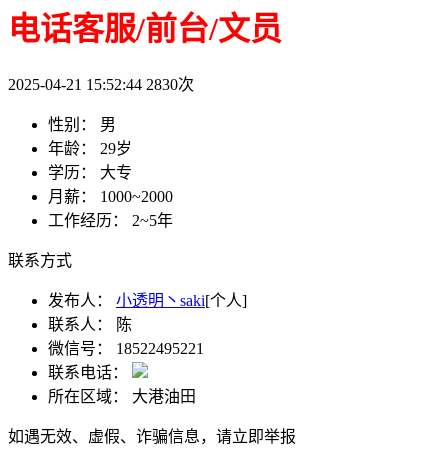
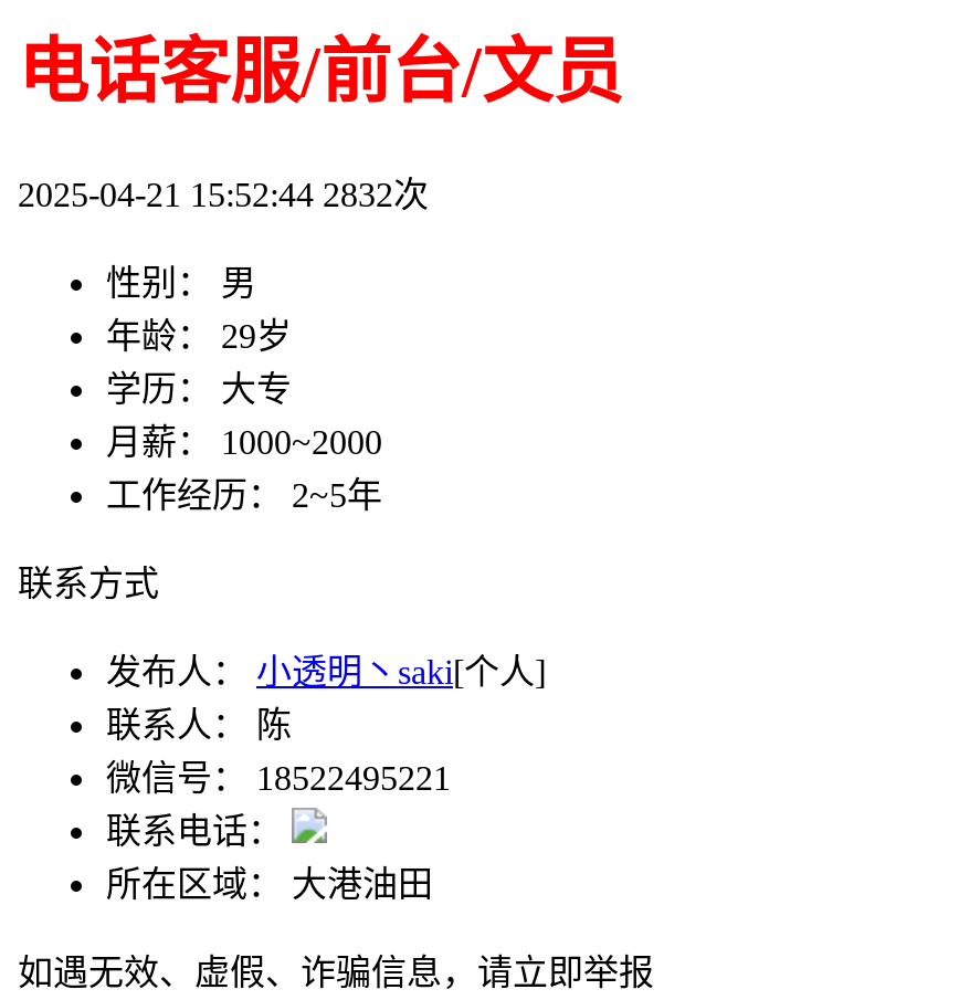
[8,76,194,93] 2025-04-21 15:52:44 2830次 -> [18,175,429,213] 2025-04-21 15:52:44 2832次

